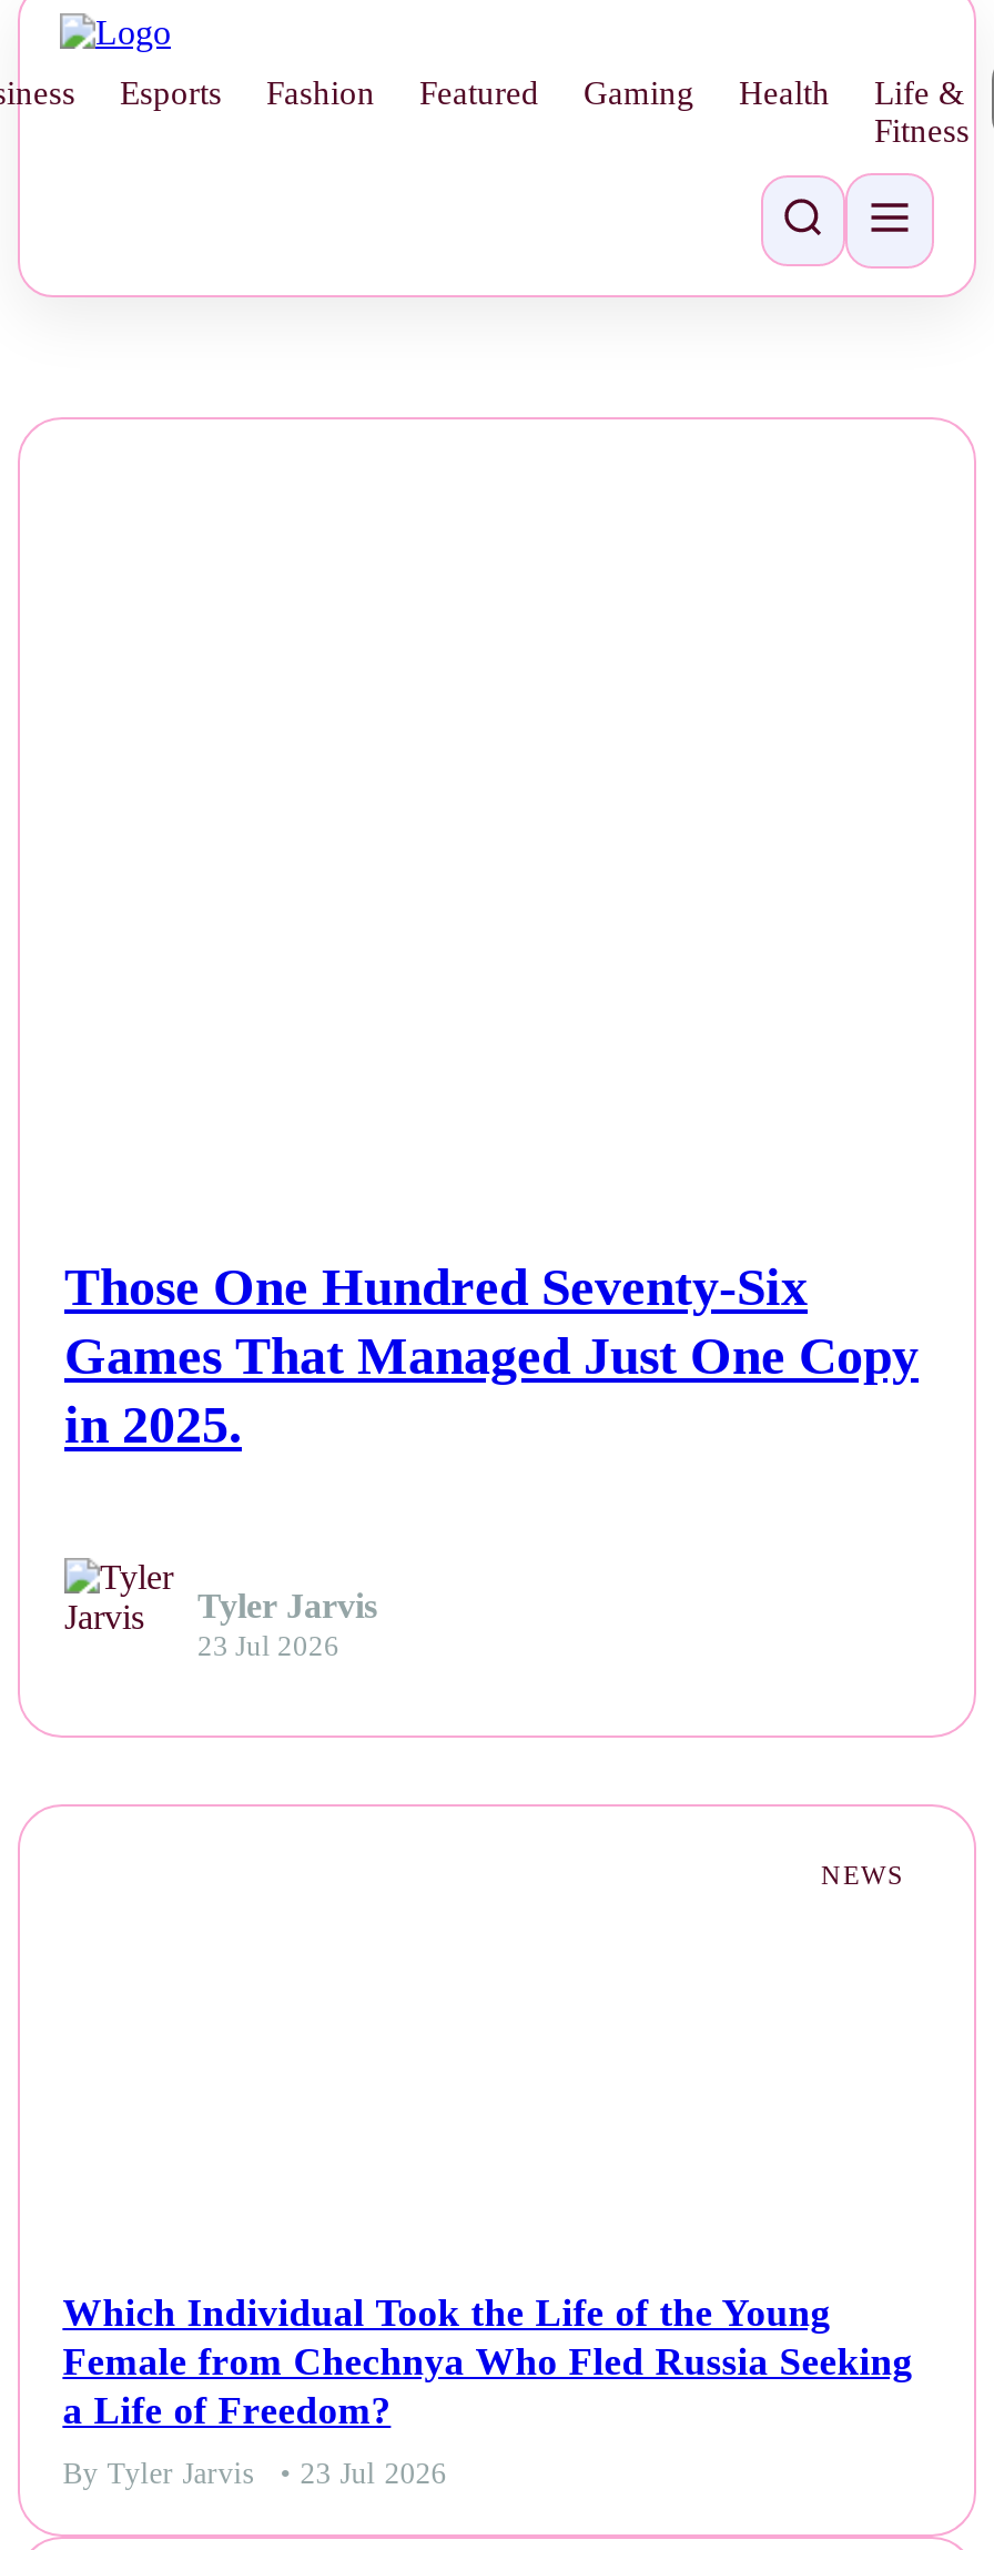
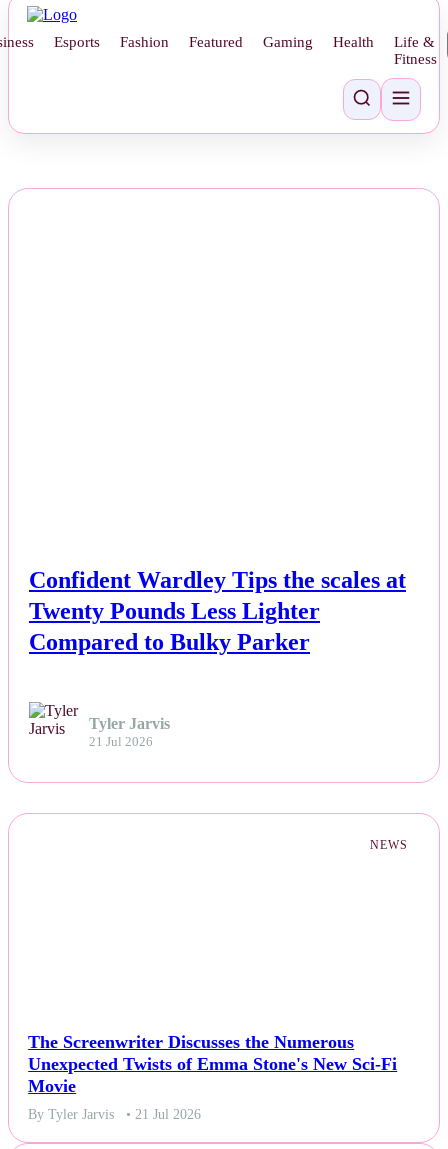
[64,1258,919,1454] Those One Hundred Seventy-Six | Games That Managed Just One Copy | in 2025. -> [29,567,406,655] Confident Wardley Tips the scales at | Twenty Pounds Less Lighter | Compared to Bulky Parker
[197,1630,339,1661] 23 Jul 2026 -> [89,734,153,748] 21 Jul 2026
[63,2290,912,2432] Which Individual Took the Life of the Young | Female from Chechnya Who Fled Russia Seeking | a Life of Freedom? -> [28,1032,397,1096] The Screenwriter Discusses the Numerous | Unexpected Twists of Emma Stone's New Sci-Fi | Movie
[63,2456,446,2490] By Tyler Jarvis • 23 Jul 2026 -> [28,1107,201,1122] By Tyler Jarvis • 21 Jul 2026

